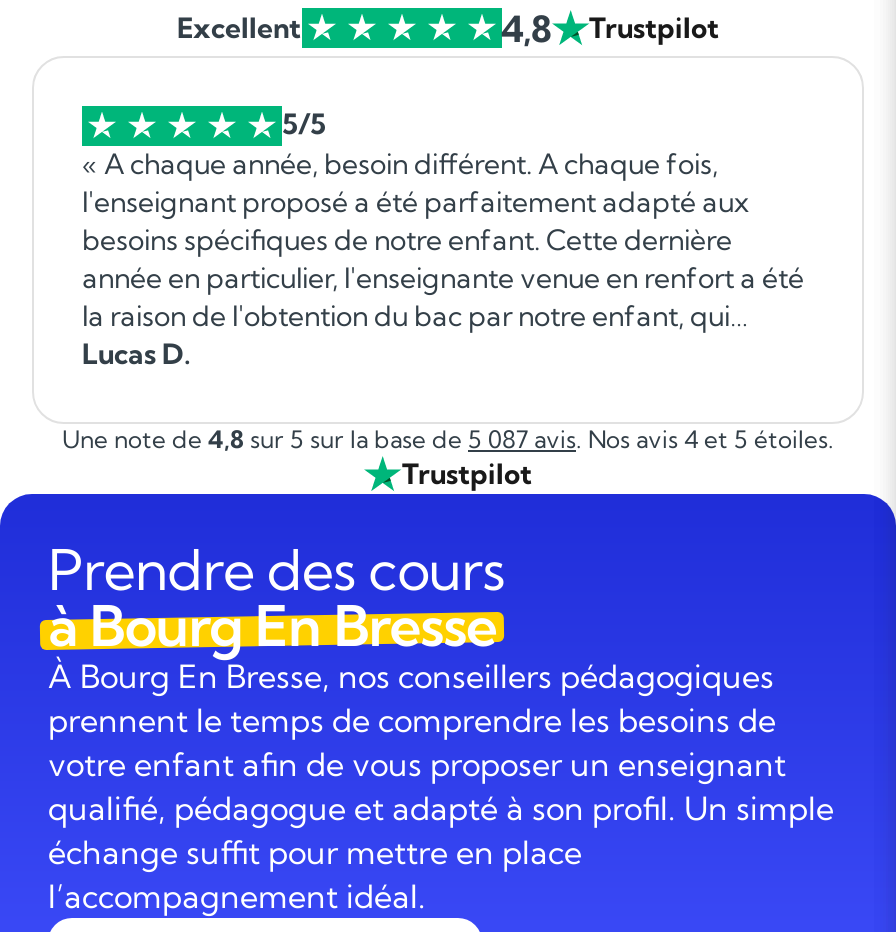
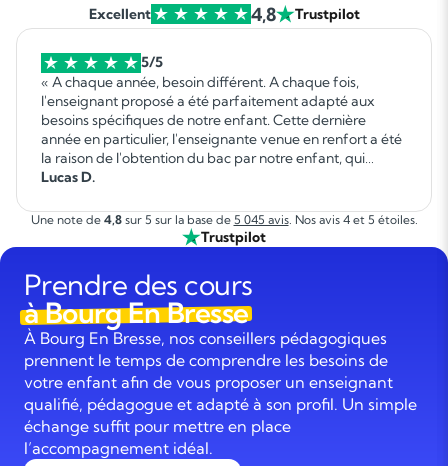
[62,423,834,453] Une note de 4,8 sur 5 sur la base de 5 087 avis. Nos avis 4 et 5 étoiles. -> [30,212,417,227] Une note de 4,8 sur 5 sur la base de 5 045 avis. Nos avis 4 et 5 étoiles.

